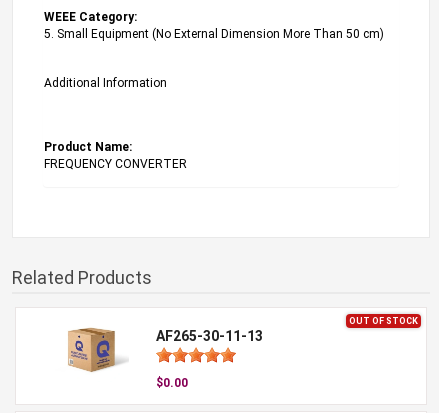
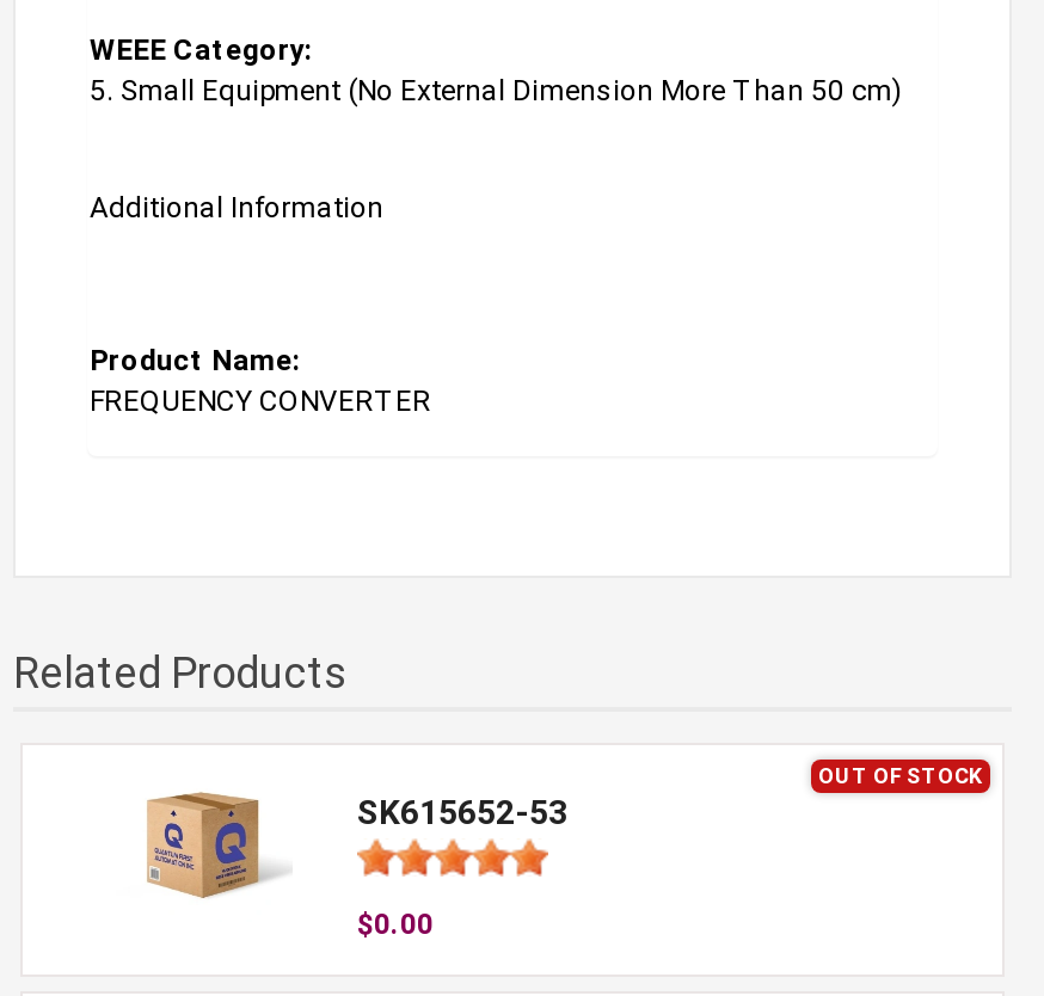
[156,328,263,344] AF265-30-11-13 -> [357,793,567,831] SK615652-53

